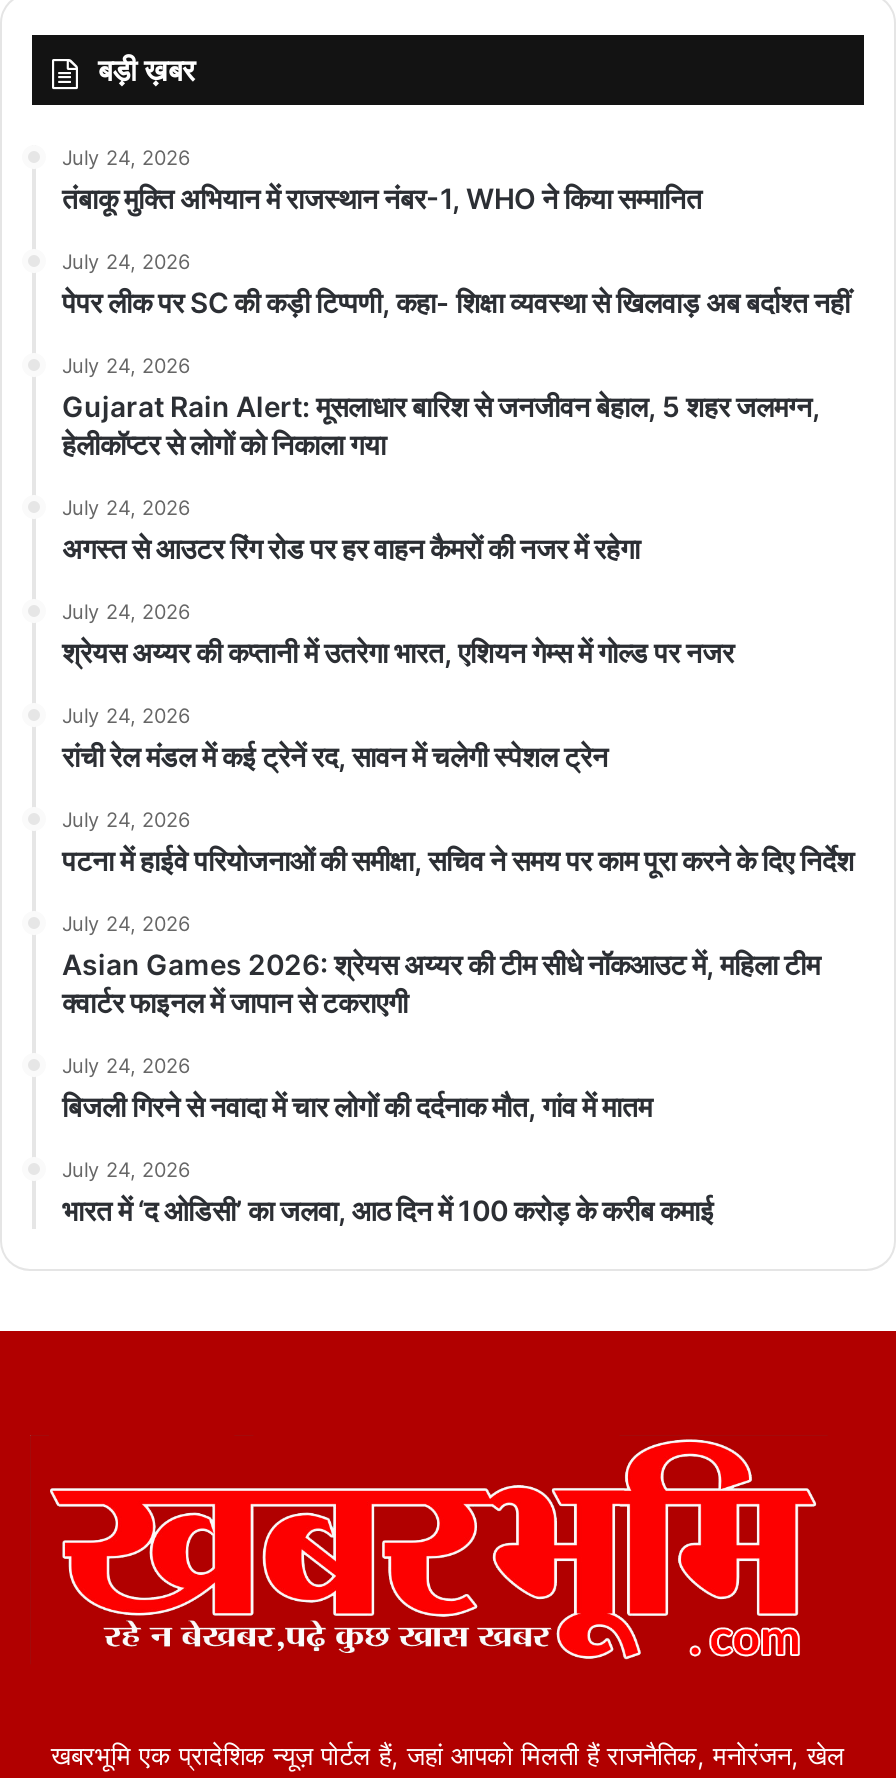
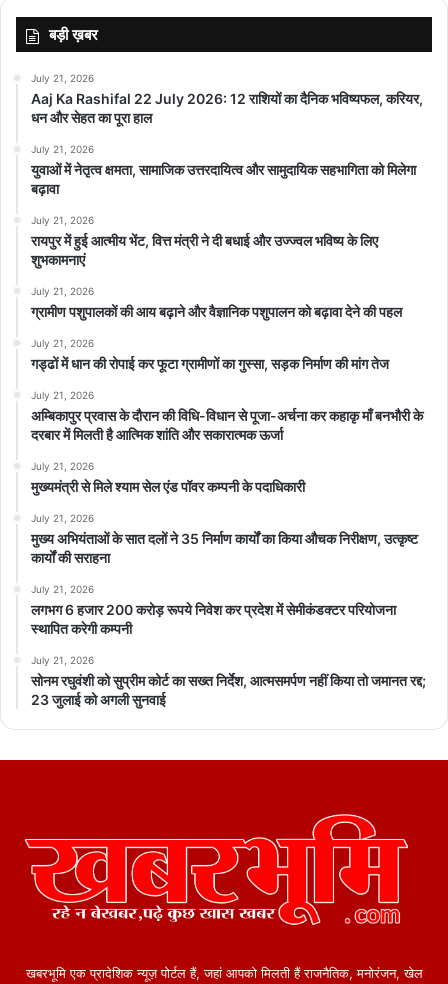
[62,145,702,215] July 24, 2026 | तंबाकू मुक्ति अभियान में राजस्थान नंबर-1, WHO ने किया सम्मानित -> [31,72,423,126] July 21, 2026 | Aaj Ka Rashifal 22 July 2026: 12 राशियों का दैनिक भविष्यफल, करियर, | धन और सेहत का पूरा हाल
[62,249,850,319] July 24, 2026 | पेपर लीक पर SC की कड़ी टिप्पणी, कहा- शिक्षा व्यवस्था से खिलवाड़ अब बर्दाश्त नहीं -> [31,143,416,197] July 21, 2026 | युवाओं में नेतृत्व क्षमता, सामाजिक उत्तरदायित्व और सामुदायिक सहभागिता को मिलेगा | बढ़ावा
[62,353,820,461] July 24, 2026 | Gujarat Rain Alert: मूसलाधार बारिश से जनजीवन बेहाल, 5 शहर जलमग्न, | हेलीकॉप्टर से लोगों को निकाला गया -> [31,214,378,268] July 21, 2026 | रायपुर में हुई आत्मीय भेंट, वित्त मंत्री ने दी बधाई और उज्ज्वल भविष्य के लिए | शुभकामनाएं
[62,495,640,565] July 24, 2026 | अगस्त से आउटर रिंग रोड पर हर वाहन कैमरों की नजर में रहेगा -> [31,285,402,320] July 21, 2026 | ग्रामीण पशुपालकों की आय बढ़ाने और वैज्ञानिक पशुपालन को बढ़ावा देने की पहल
[62,599,734,669] July 24, 2026 | श्रेयस अय्यर की कप्तानी में उतरेगा भारत, एशियन गेम्स में गोल्ड पर नजर -> [31,337,389,372] July 21, 2026 | गड्ढों में धान की रोपाई कर फूटा ग्रामीणों का गुस्सा, सड़क निर्माण की मांग तेज
[62,703,608,773] July 24, 2026 | रांची रेल मंडल में कई ट्रेनें रद, सावन में चलेगी स्पेशल ट्रेन -> [31,389,423,443] July 21, 2026 | अम्बिकापुर प्रवास के दौरान की विधि-विधान से पूजा-अर्चना कर कहाकृ माँ बनभौरी के | दरबार में मिलती है आत्मिक शांति और सकारात्मक ऊर्जा
[62,807,854,877] July 24, 2026 | पटना में हाईवे परियोजनाओं की समीक्षा, सचिव ने समय पर काम पूरा करने के दिए निर्देश -> [31,460,305,495] July 21, 2026 | मुख्यमंत्री से मिले श्याम सेल एंड पॉवर कम्पनी के पदाधिकारी
[62,911,820,1019] July 24, 2026 | Asian Games 2026: श्रेयस अय्यर की टीम सीधे नॉकआउट में, महिला टीम | क्वार्टर फाइनल में जापान से टकराएगी -> [31,512,418,566] July 21, 2026 | मुख्य अभियंताओं के सात दलों ने 35 निर्माण कार्यों का किया औचक निरीक्षण, उत्कृष्ट | कार्यों की सराहना
[62,1053,652,1123] July 24, 2026 | बिजली गिरने से नवादा में चार लोगों की दर्दनाक मौत, गांव में मातम -> [31,583,396,637] July 21, 2026 | लगभग 6 हजार 200 करोड़ रूपये निवेश कर प्रदेश में सेमीकंडक्टर परियोजना | स्थापित करेगी कम्पनी
[62,1157,714,1227] July 24, 2026 | भारत में ‘द ओडिसी’ का जलवा, आठ दिन में 100 करोड़ के करीब कमाई -> [31,654,426,708] July 21, 2026 | सोनम रघुवंशी को सुप्रीम कोर्ट का सख्त निर्देश, आत्मसमर्पण नहीं किया तो जमानत रद्द; | 23 जुलाई को अगली सुनवाई

